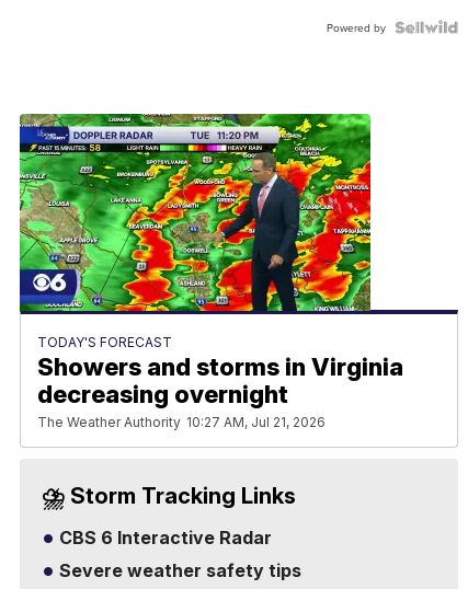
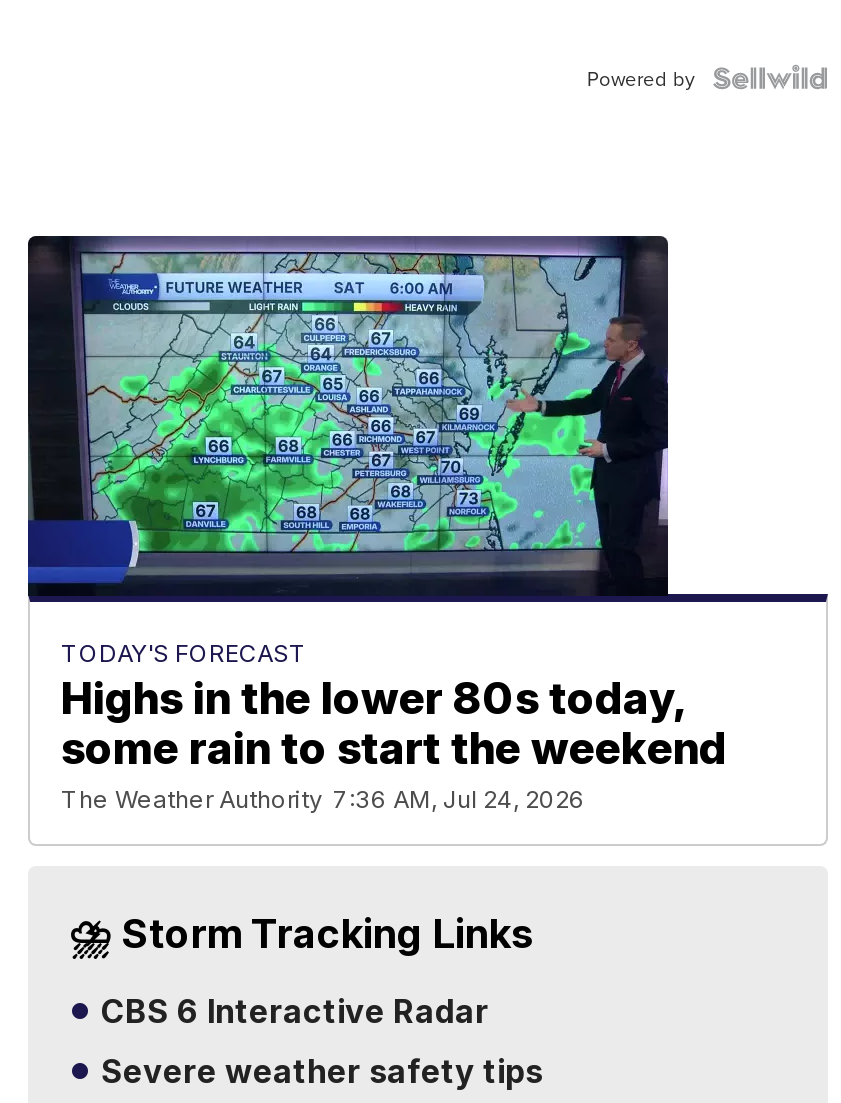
[19,113,404,430] [image] | Showers and storms in Virginia | decreasing overnight | The Weather Authority 10:27 AM, Jul 21, 2026 -> [26,234,727,814] [image] | Highs in the lower 80s today, | some rain to start the weekend | The Weather Authority 7:36 AM, Jul 24, 2026

